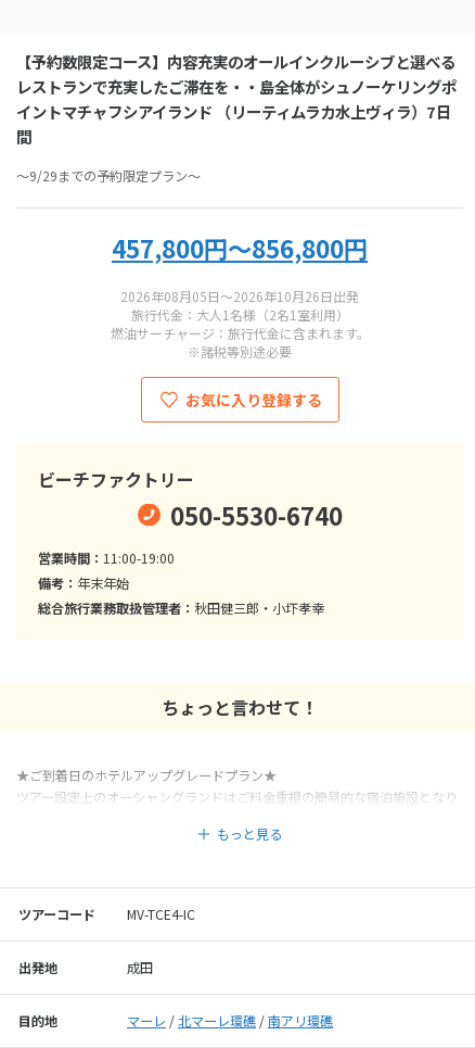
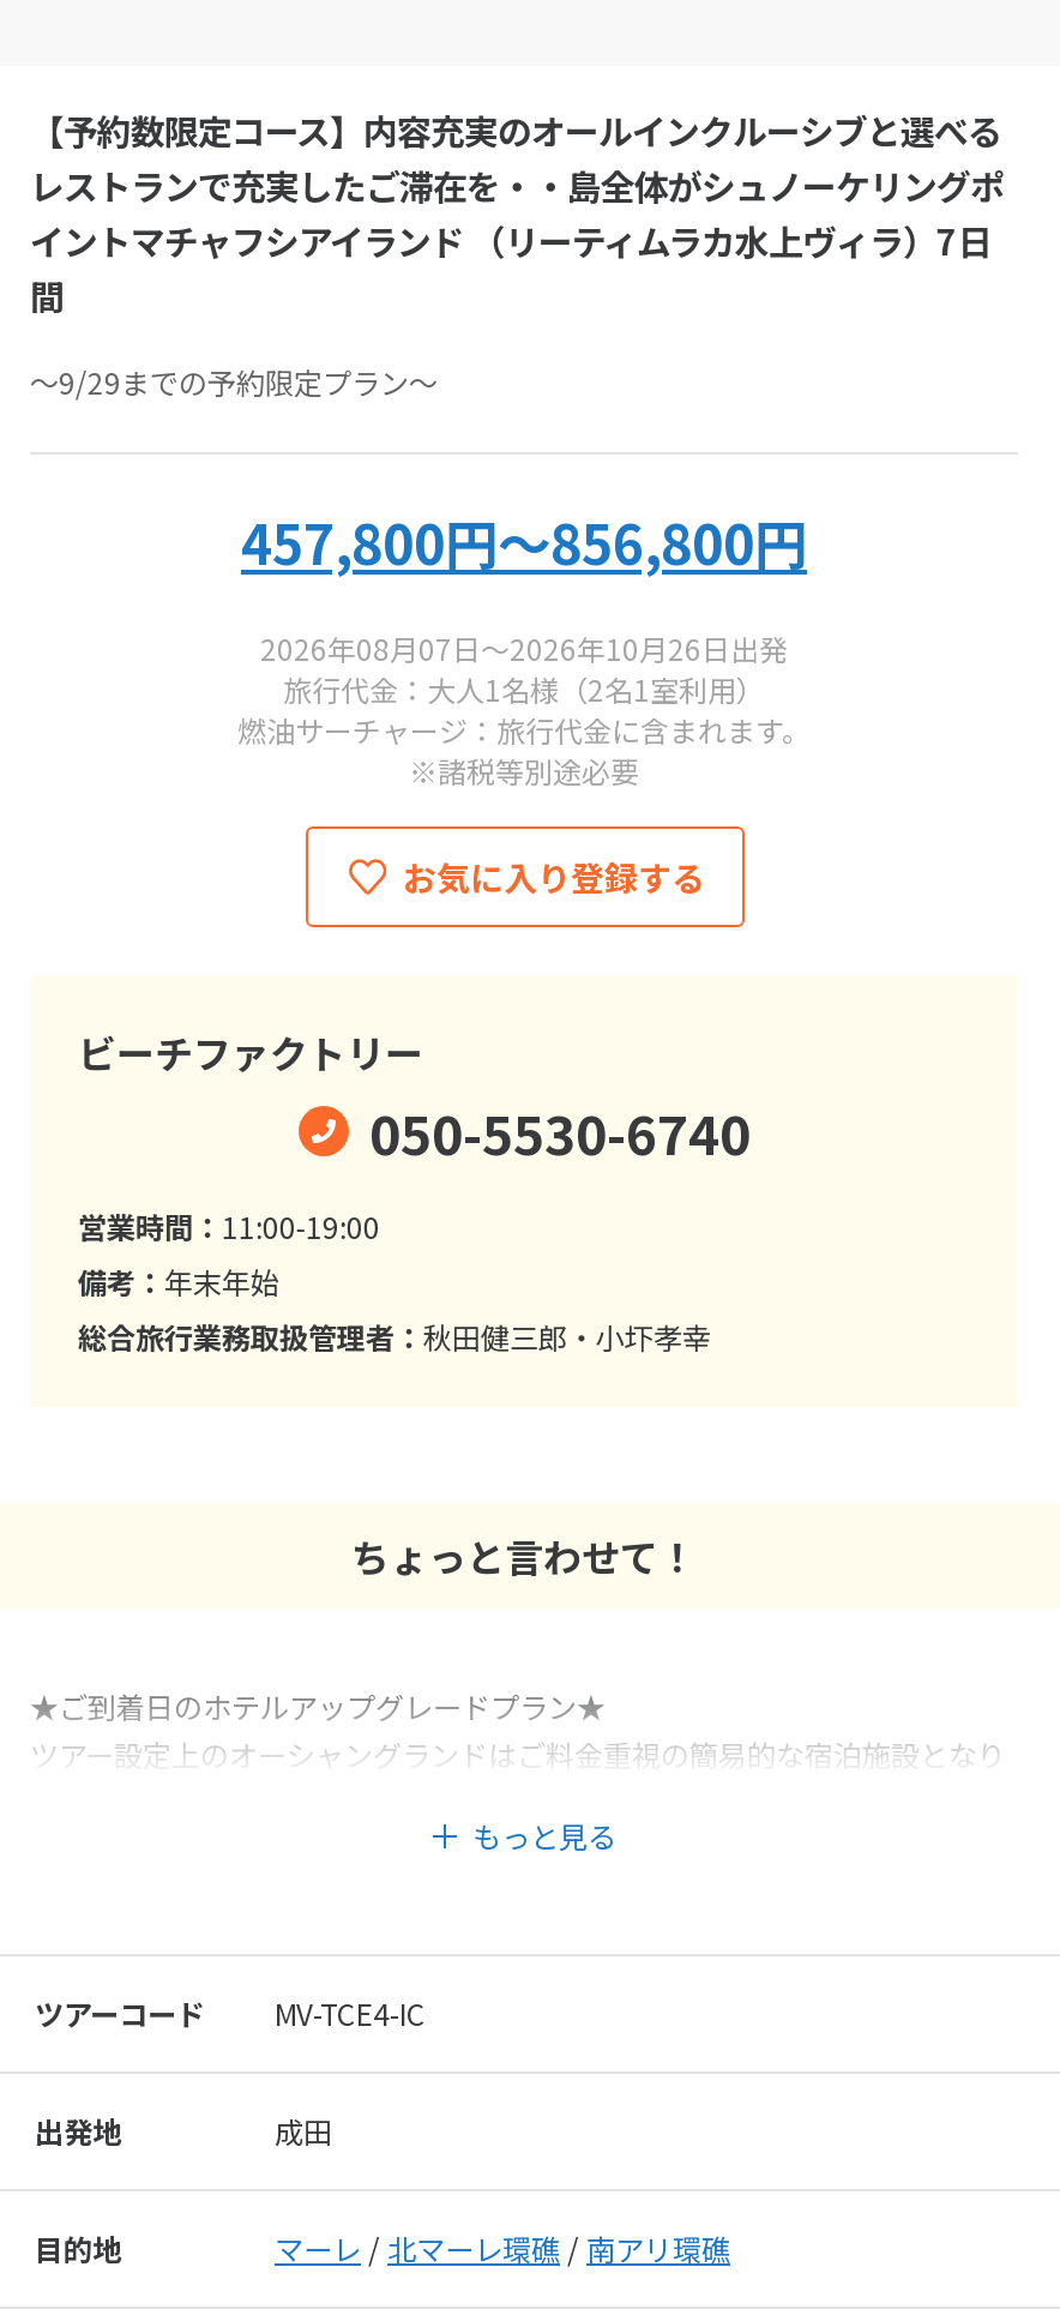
[120,287,359,305] 2026年08月05日～2026年10月26日出発 -> [260,628,788,668] 2026年08月07日～2026年10月26日出発

